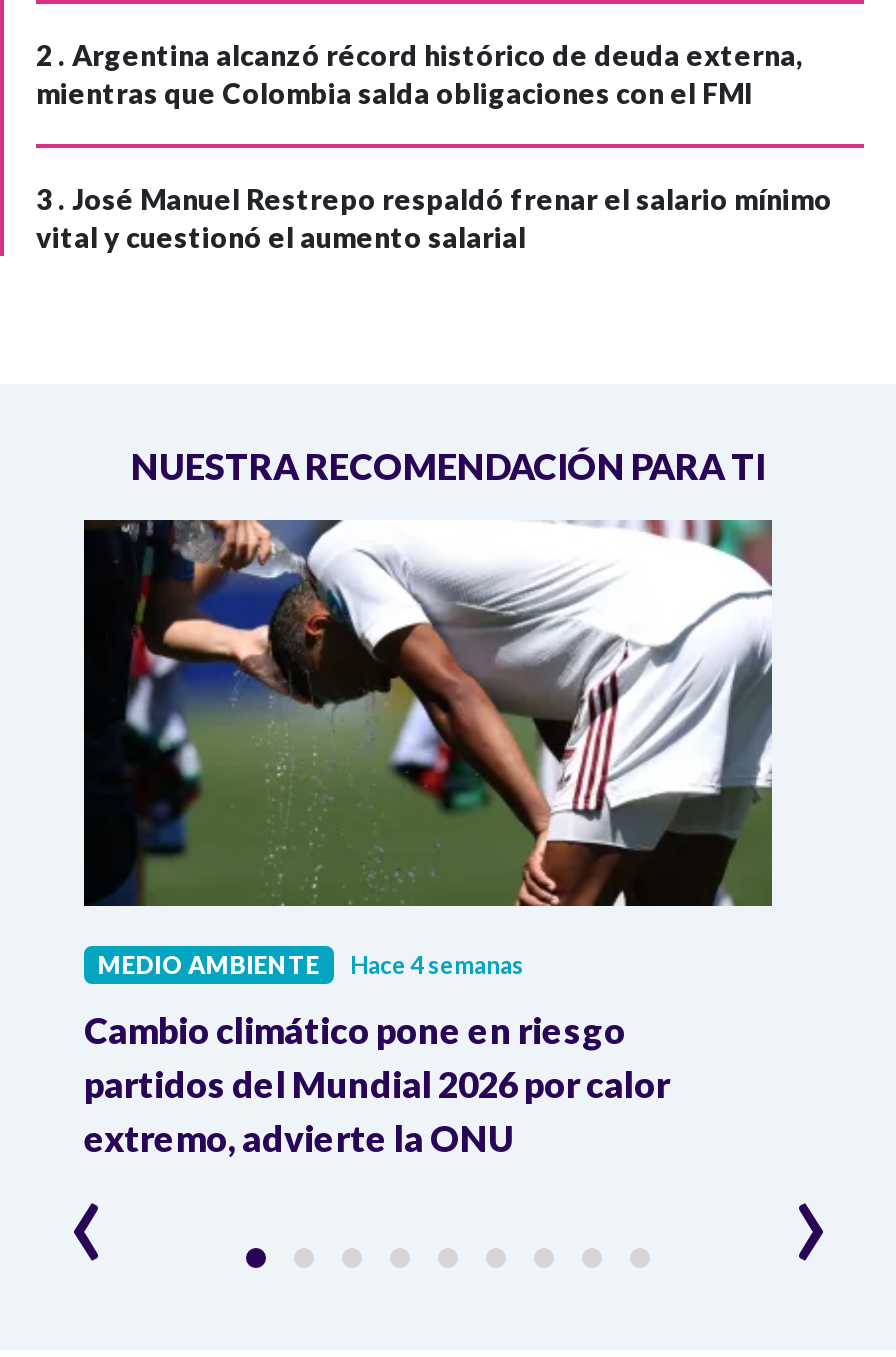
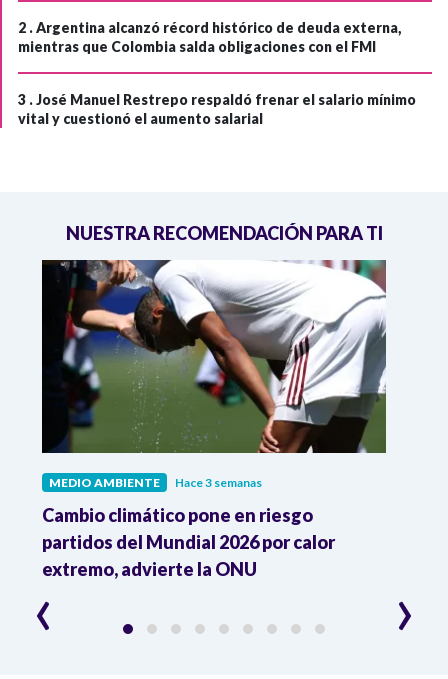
[98,949,524,979] MEDIO AMBIENTE Hace 4 semanas -> [49,475,262,490] MEDIO AMBIENTE Hace 3 semanas

